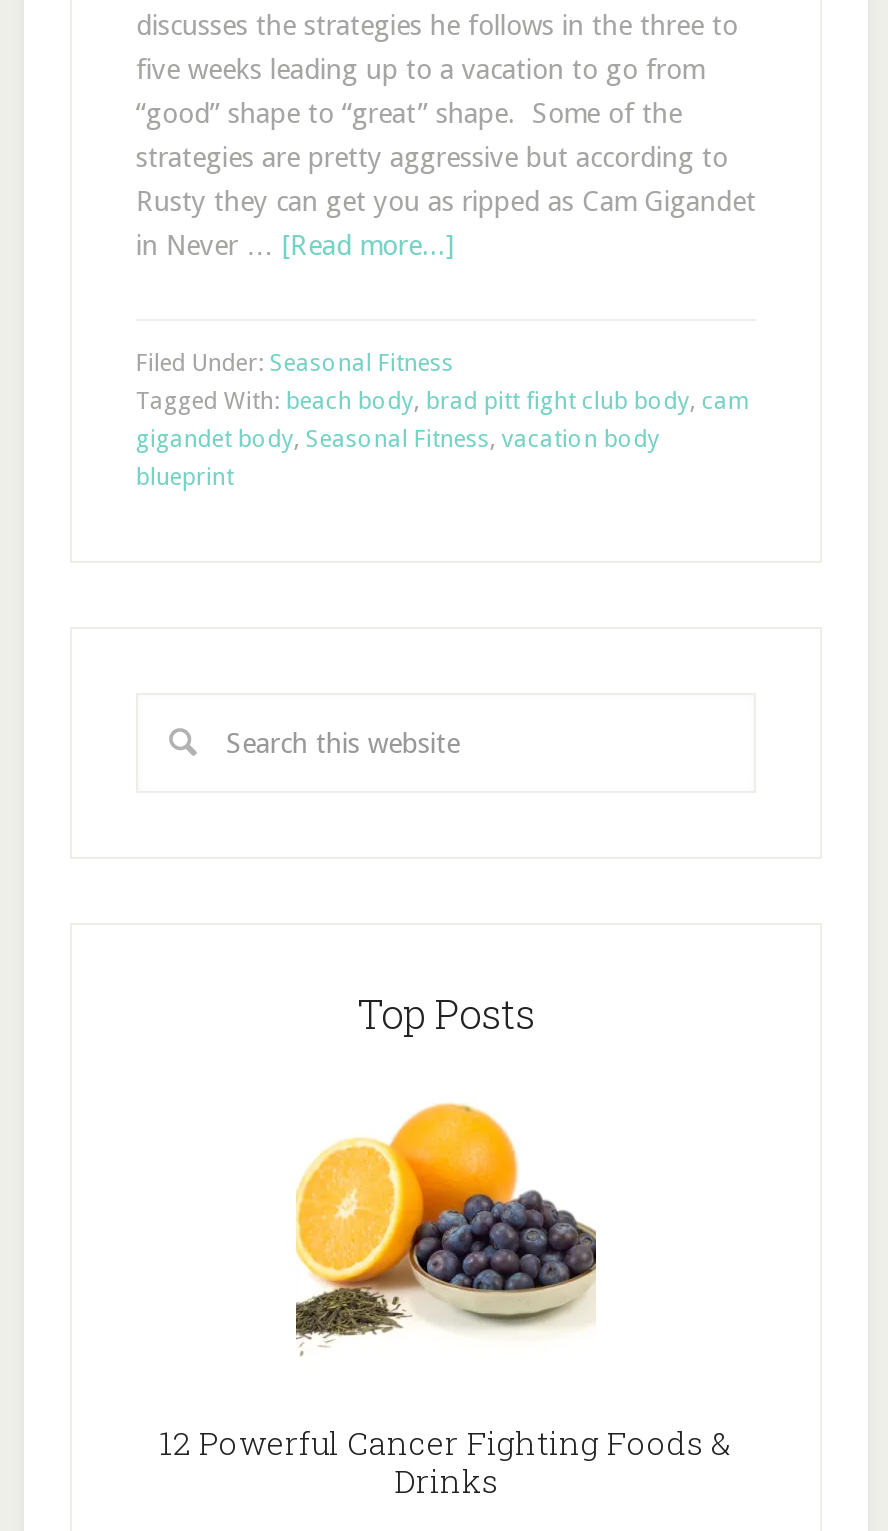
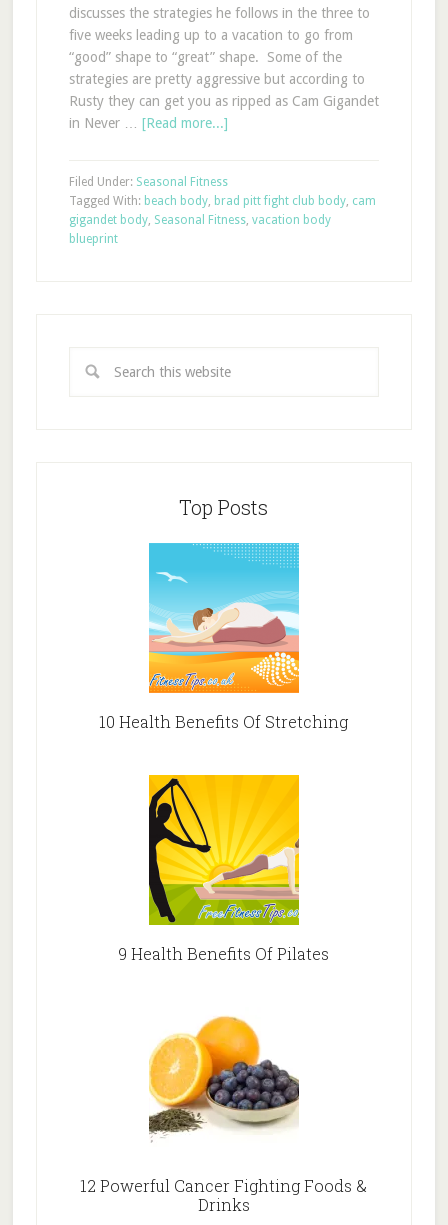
none -> [99,542,348,732] [image] | 10 Health Benefits Of Stretching
none -> [118,774,329,964] [image] | 9 Health Benefits Of Pilates

